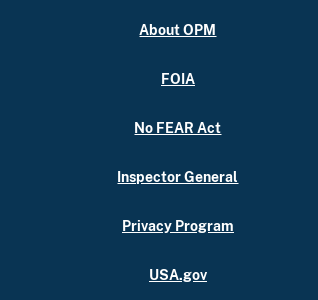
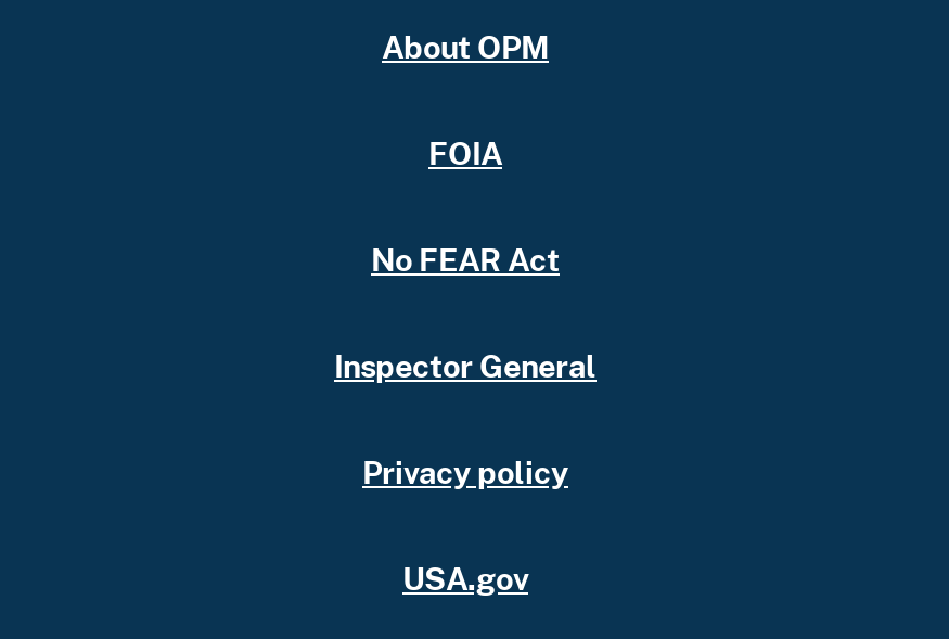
[122,217,234,234] Privacy Program -> [362,454,568,491] Privacy policy

